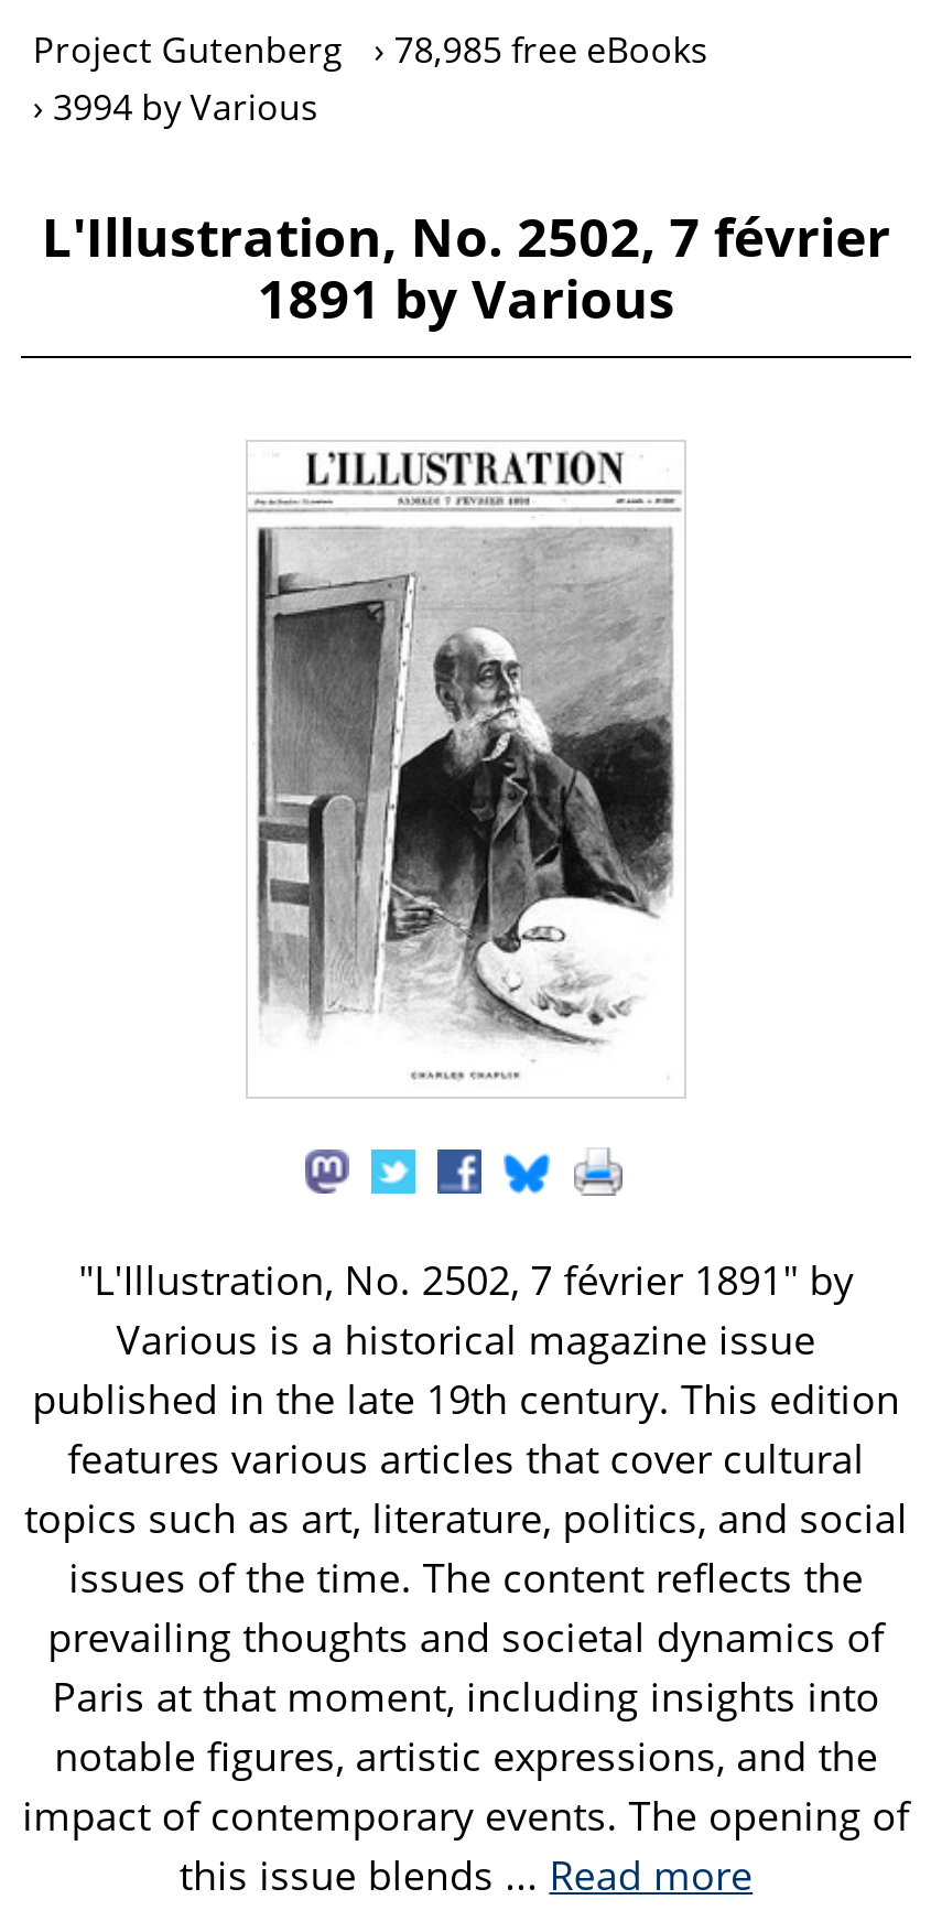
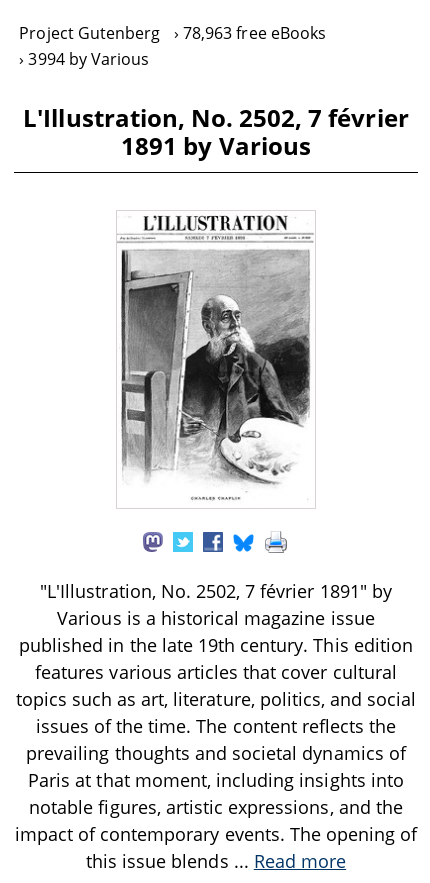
[33,25,708,74] Project Gutenberg 78,985 free eBooks -> [19,22,326,44] Project Gutenberg 78,963 free eBooks

